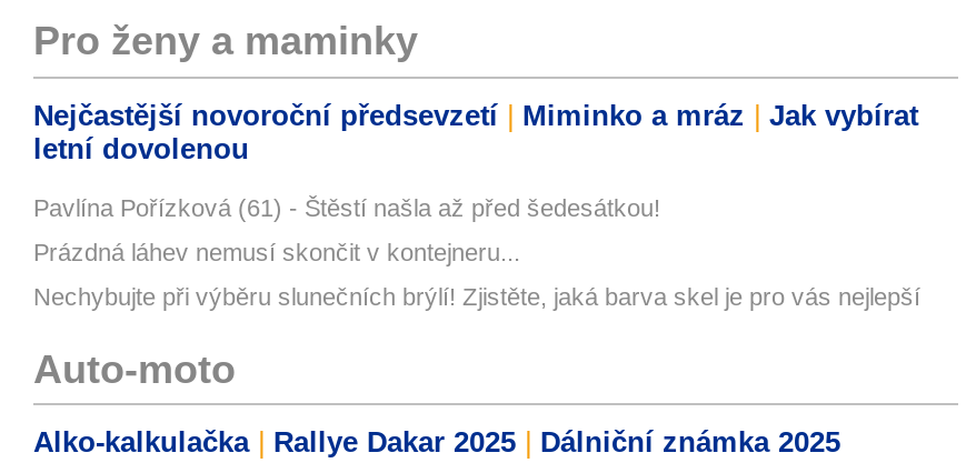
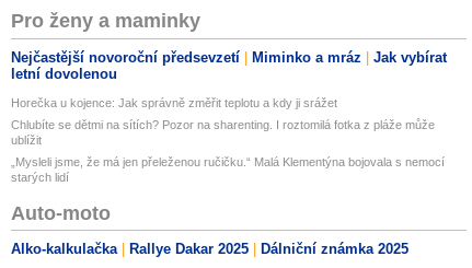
[33,194,660,220] Pavlína Pořízková (61) - Štěstí našla až před šedesátkou! -> [11,96,337,109] Horečka u kojence: Jak správně změřit teplotu a kdy ji srážet
[33,238,520,265] Prázdná láhev nemusí skončit v kontejneru... -> [11,118,435,146] Chlubíte se dětmi na sítích? Pozor na sharenting. I roztomilá fotka z pláže může | ublížit
[33,282,920,309] Nechybujte při výběru slunečních brýlí! Zjistěte, jaká barva skel je pro vás nejlepší -> [11,155,445,183] „Mysleli jsme, že má jen přeleženou ručičku.“ Malá Klementýna bojovala s nemocí | starých lidí

